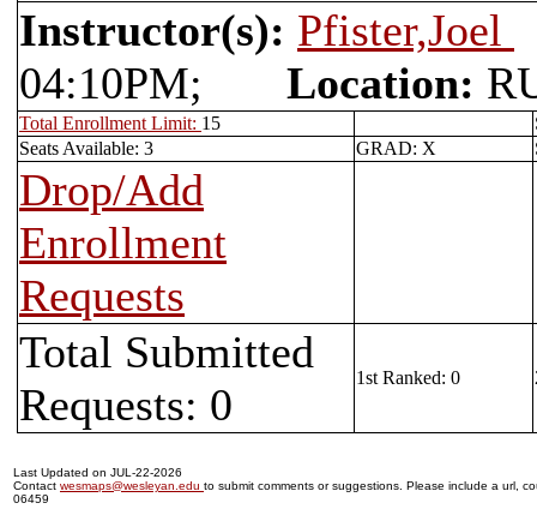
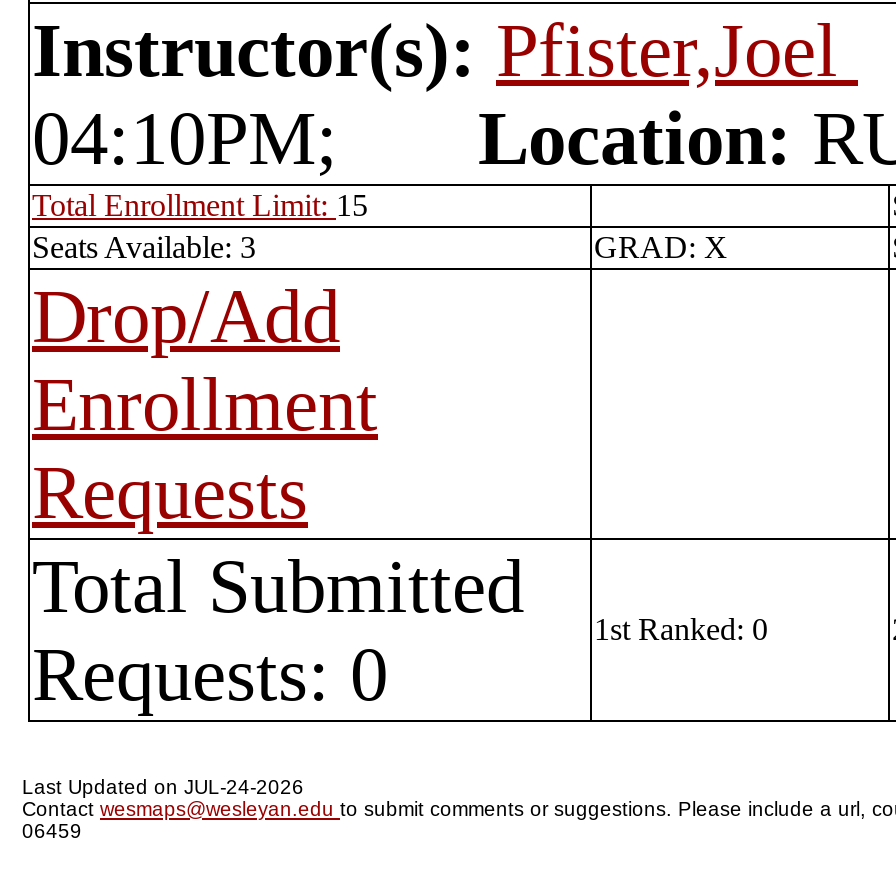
[13,466,182,479] Last Updated on JUL-22-2026 -> [22,776,304,798] Last Updated on JUL-24-2026

